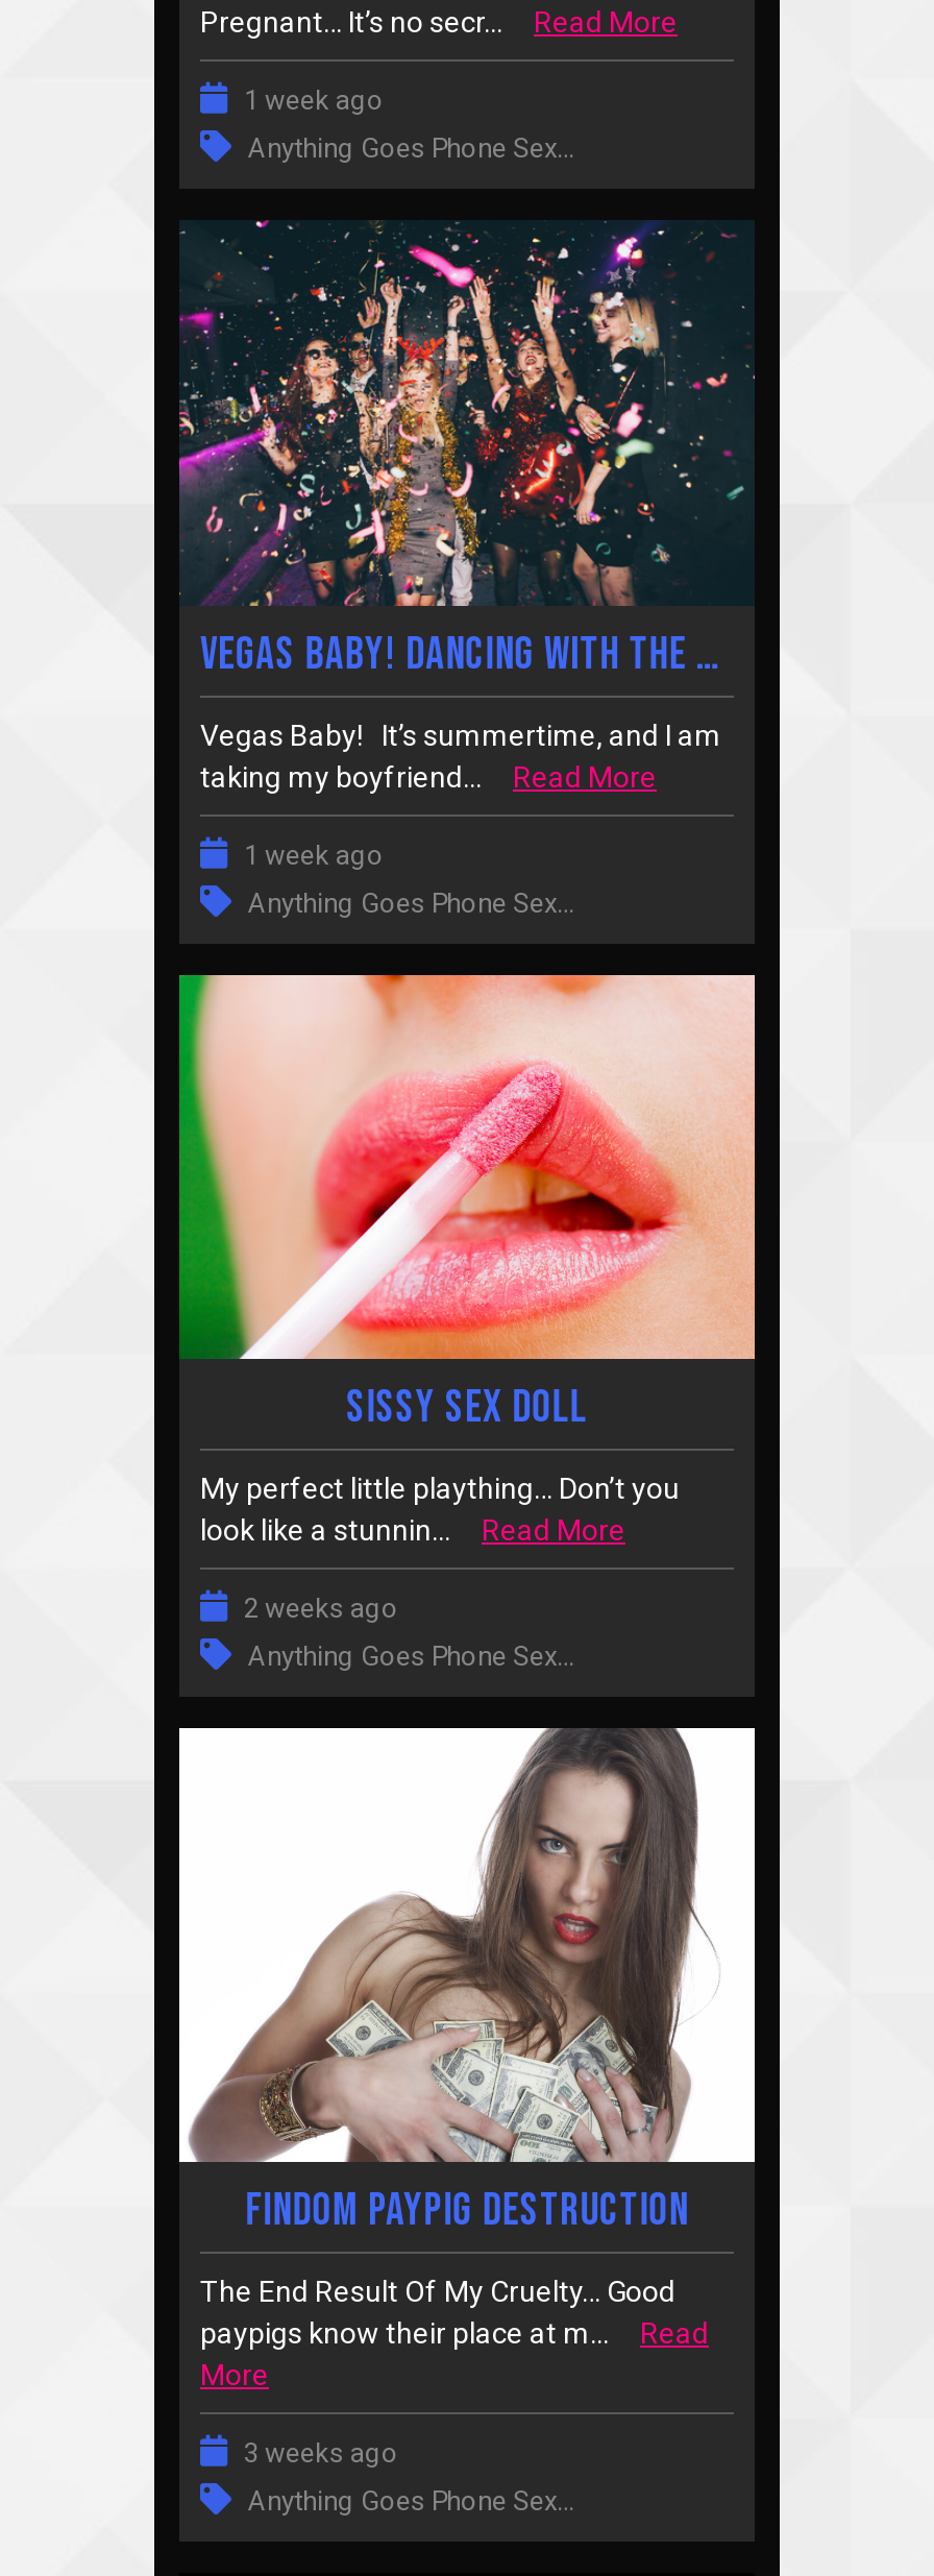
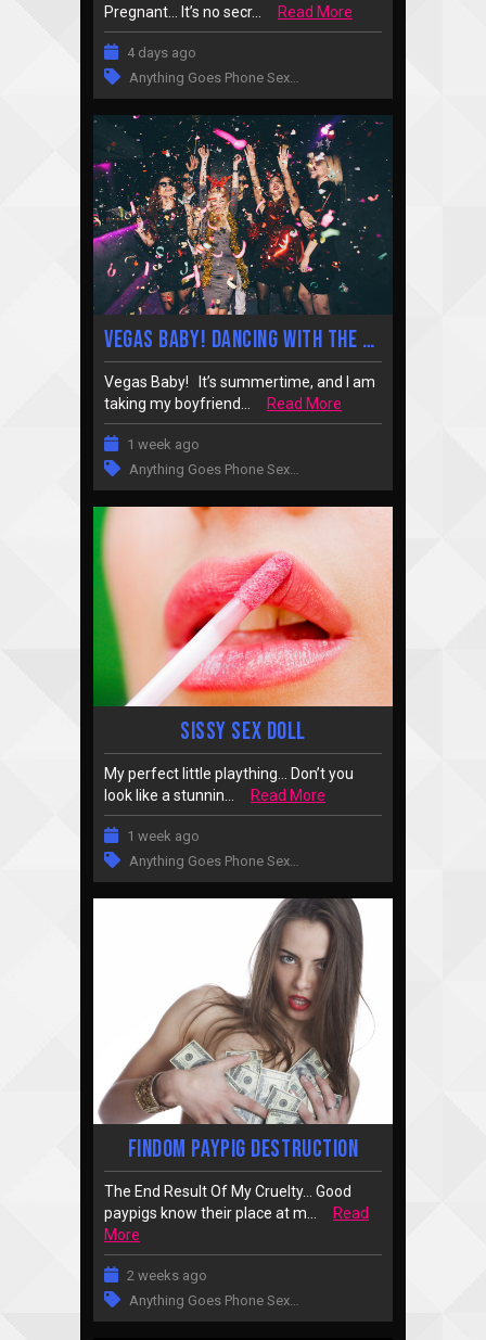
[238,86,384,117] 1 week ago -> [124,44,196,61] 4 days ago
[238,1592,398,1624] 2 weeks ago -> [124,828,200,844] 1 week ago
[238,2437,398,2468] 3 weeks ago -> [124,1268,207,1284] 2 weeks ago

